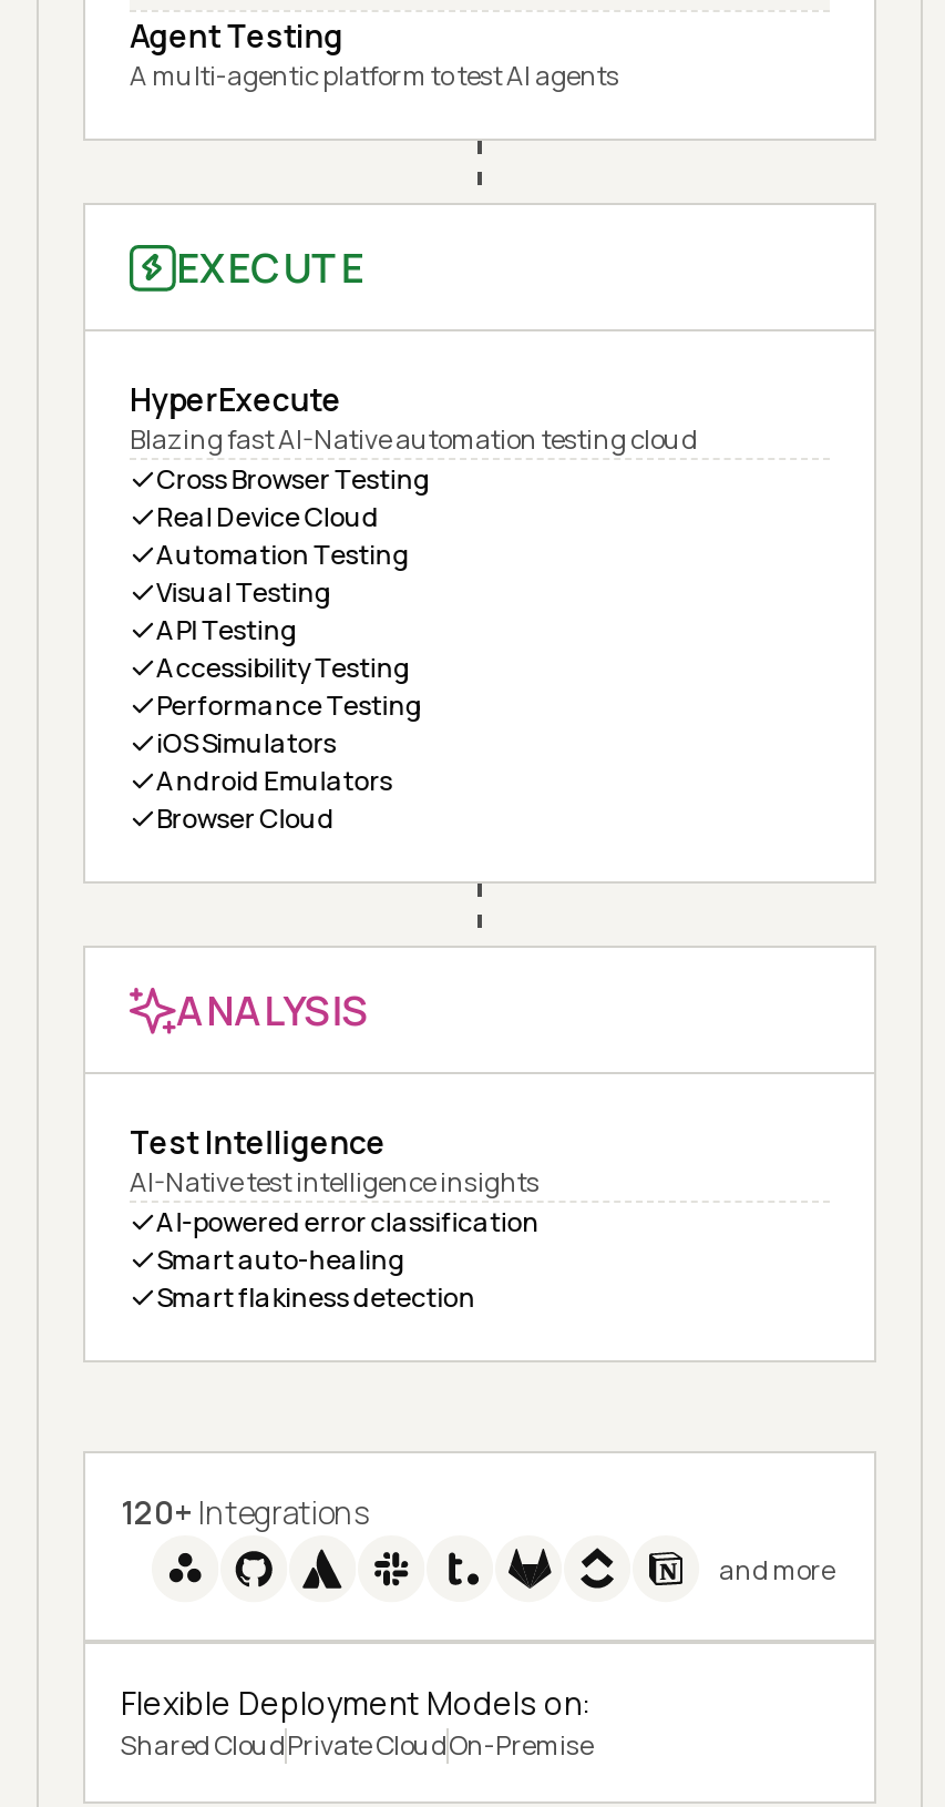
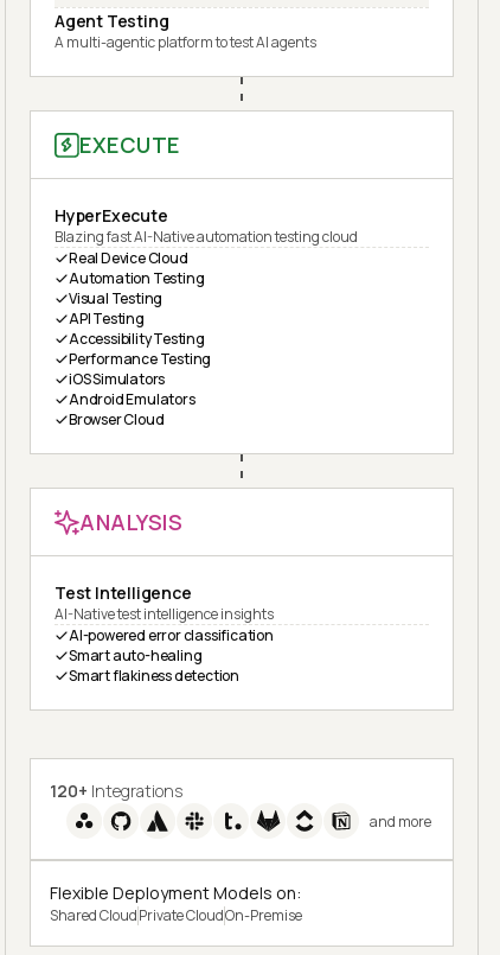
[156,461,431,498] Cross Browser Testing -> none

